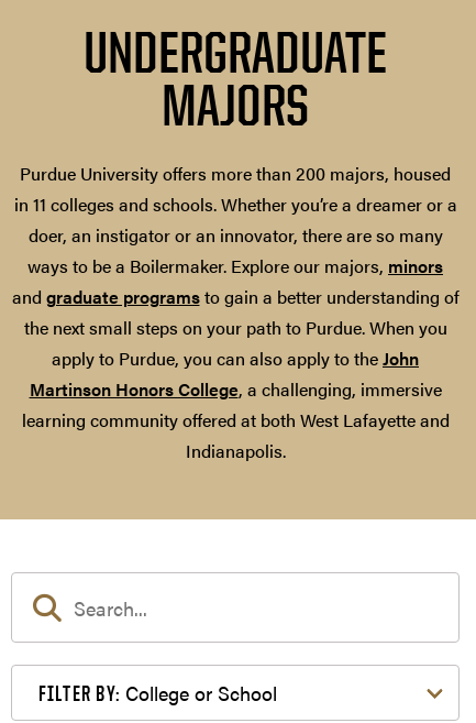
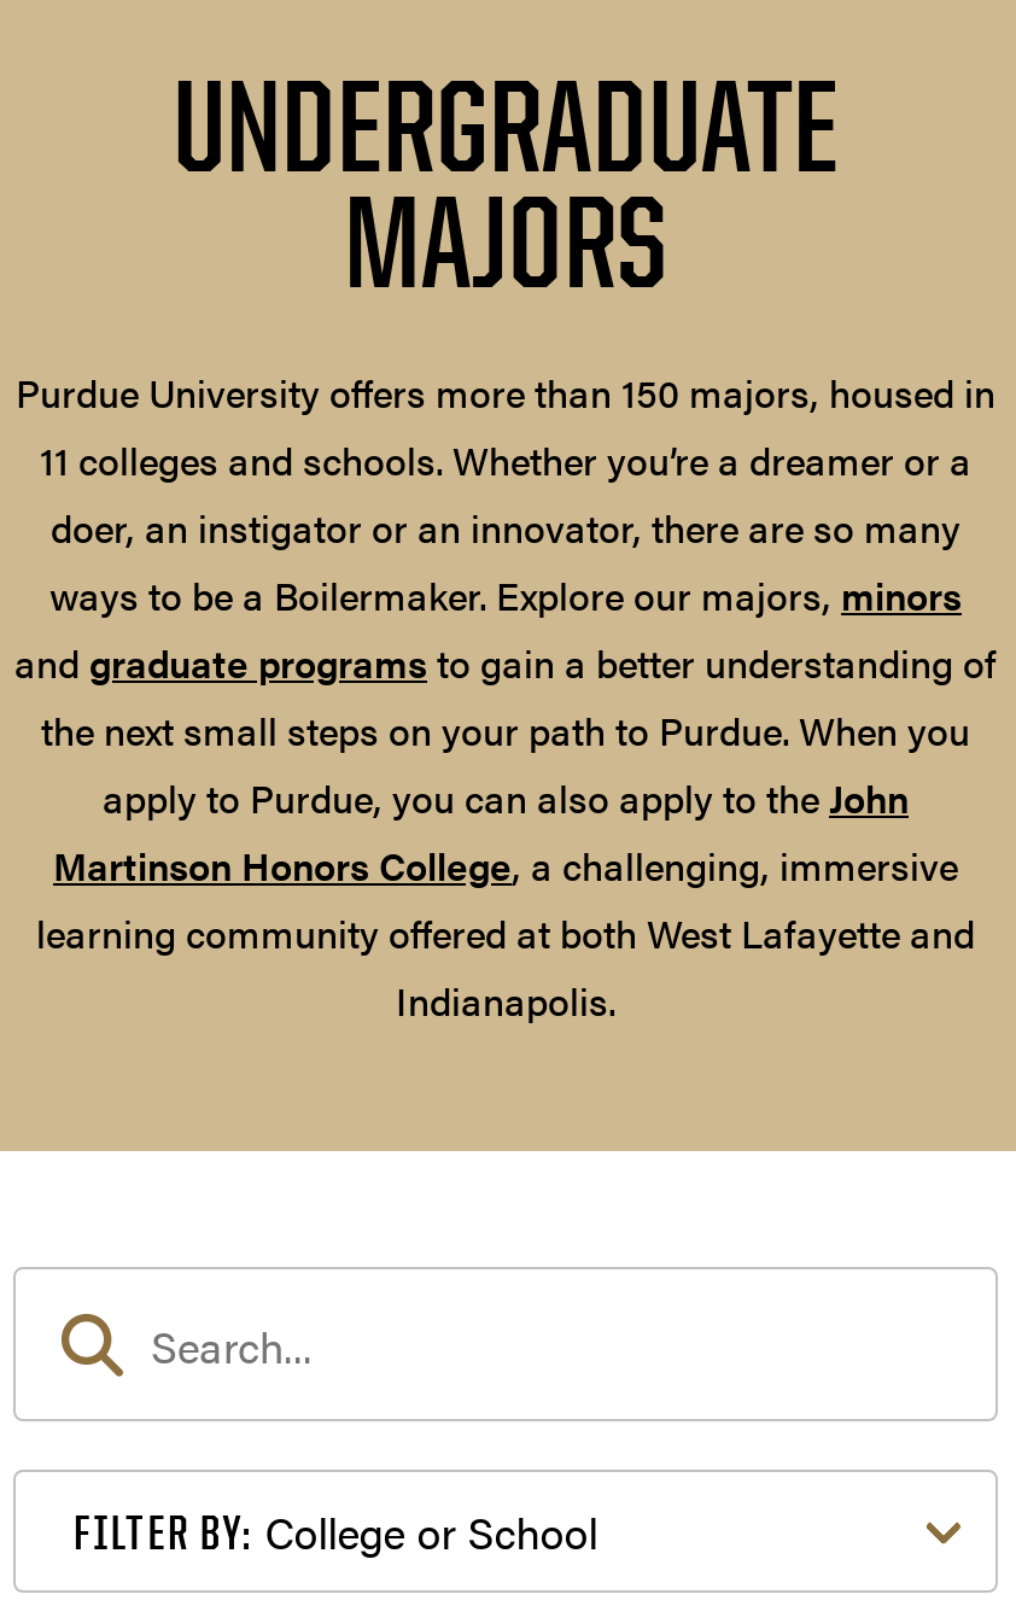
[14,161,457,217] Purdue University offers more than 200 majors, housed | in 11 colleges and schools. Whether you’re a dreamer or a -> [16,365,995,488] Purdue University offers more than 150 majors, housed in | 11 colleges and schools. Whether you’re a dreamer or a

